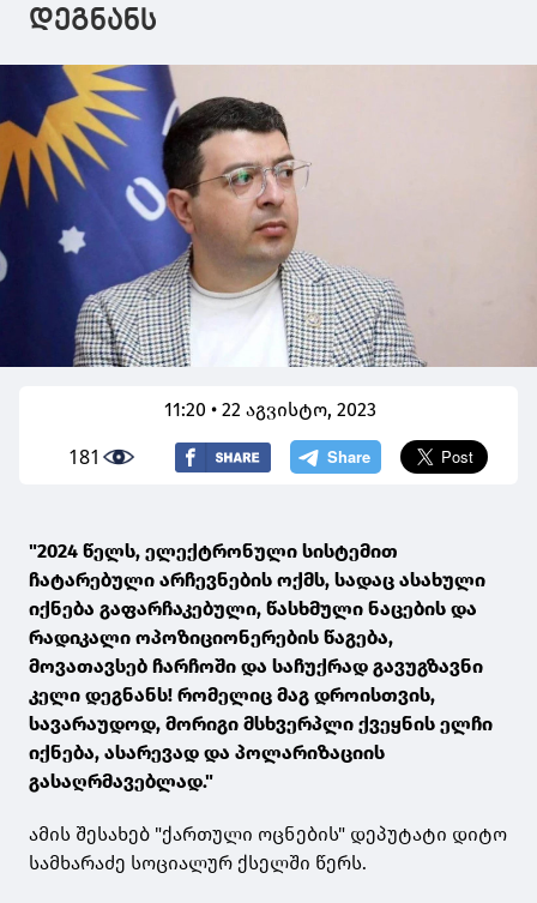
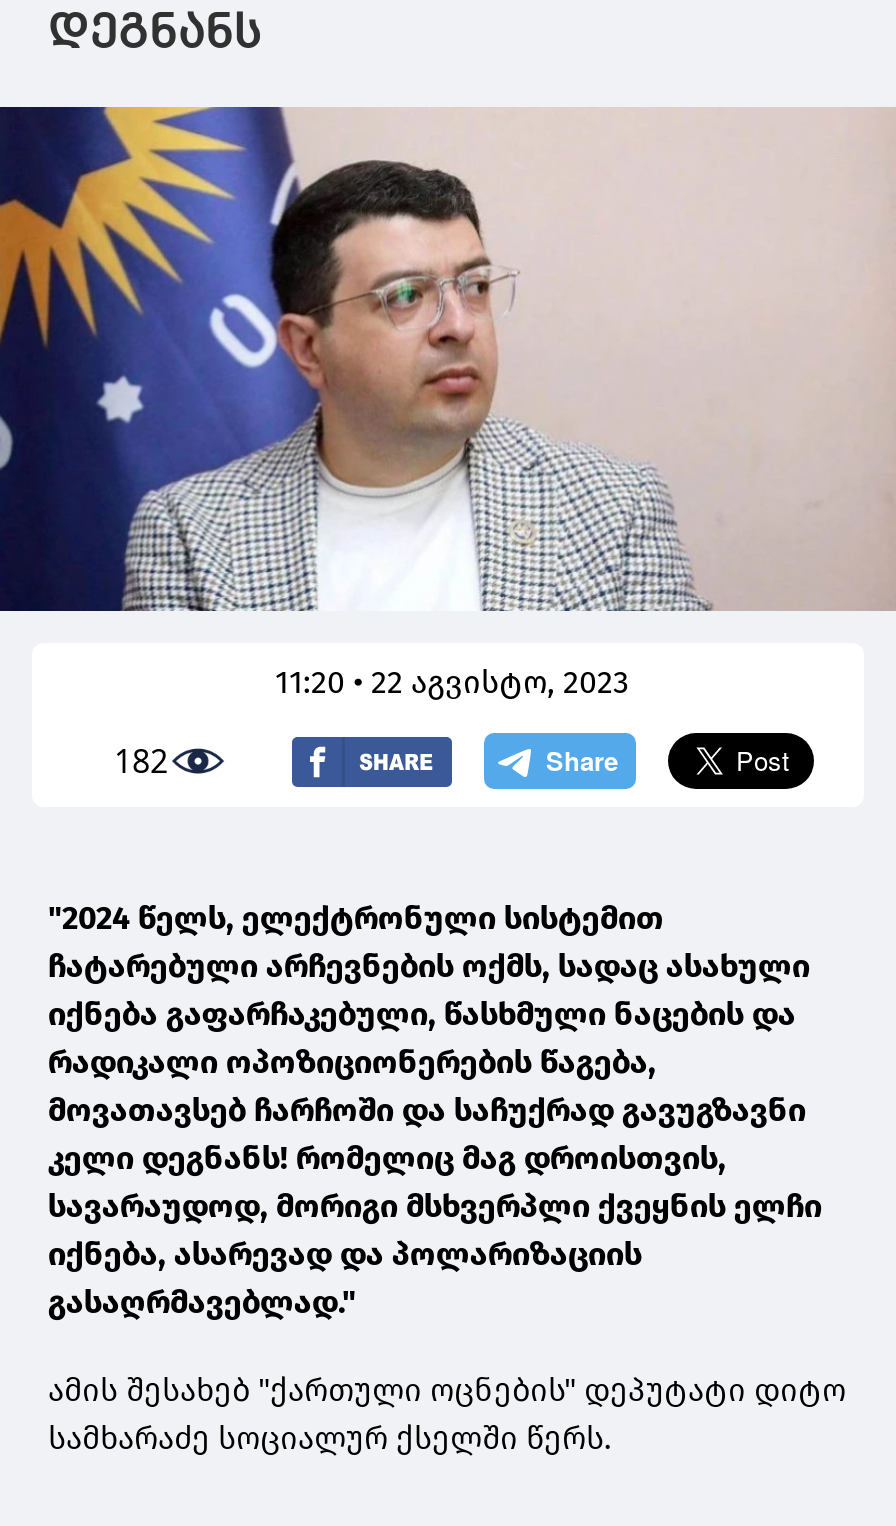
[68,444,101,471] 181 -> [114,740,168,784] 182

